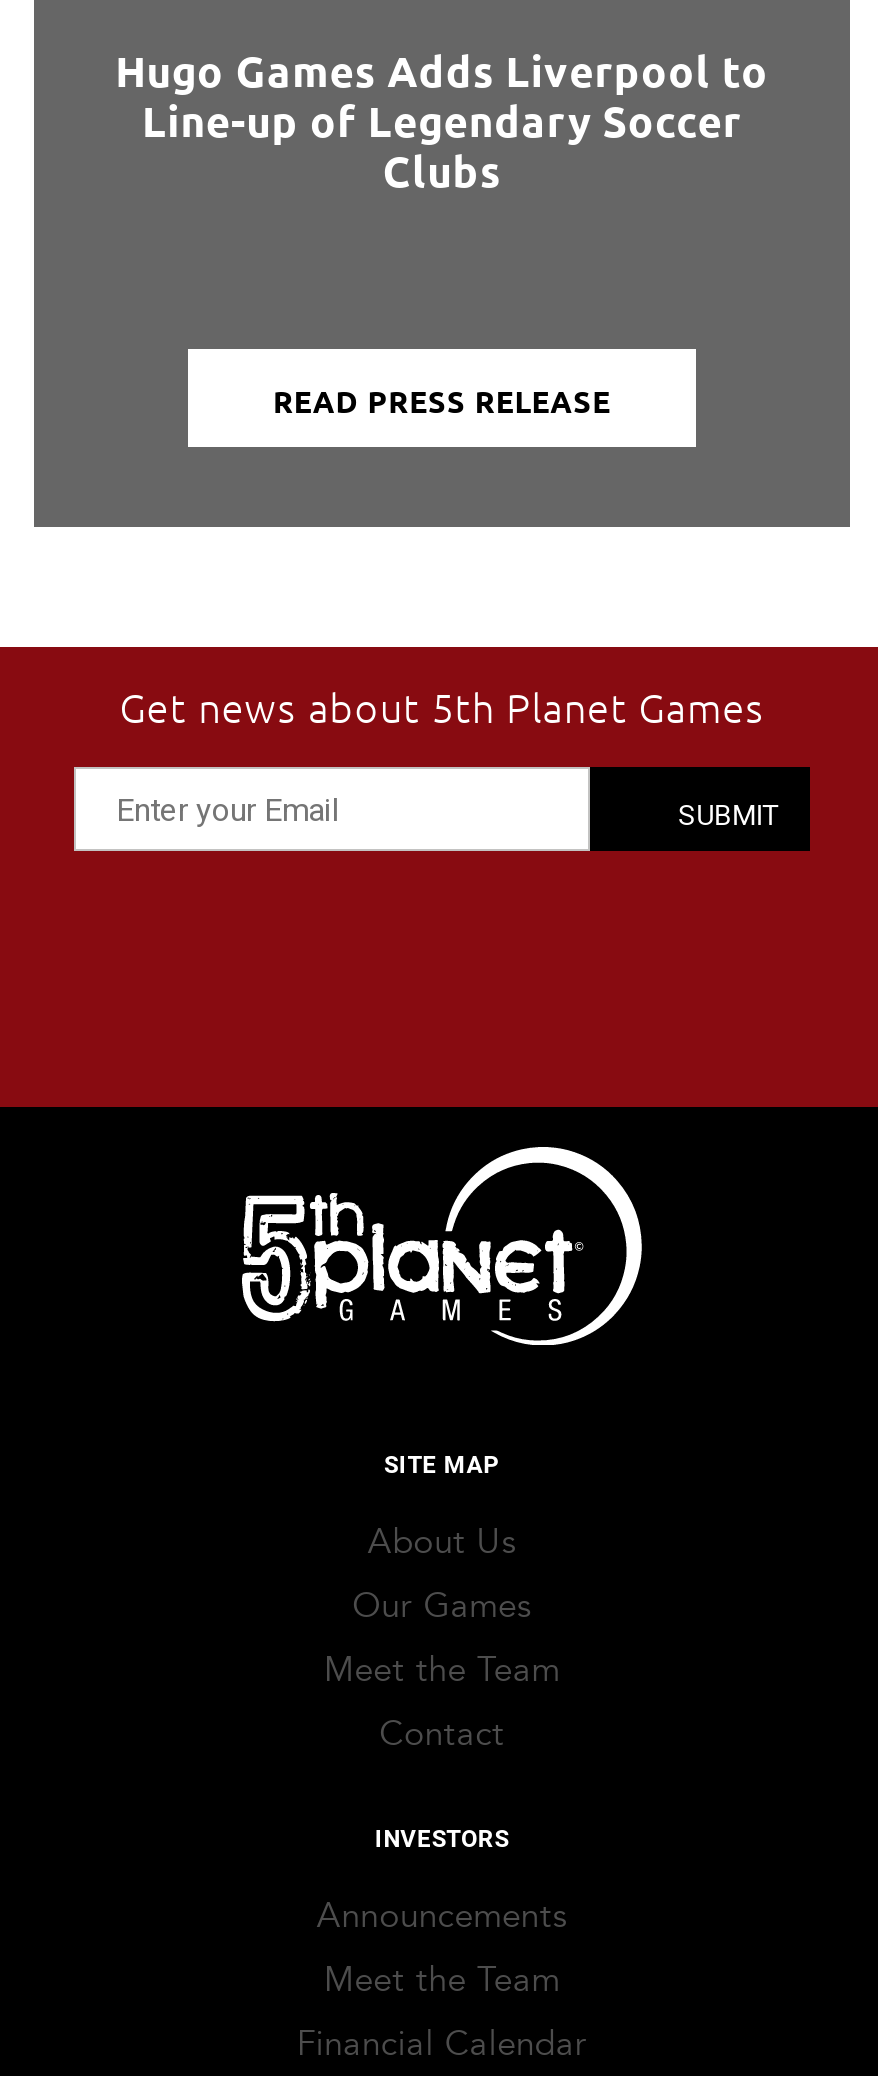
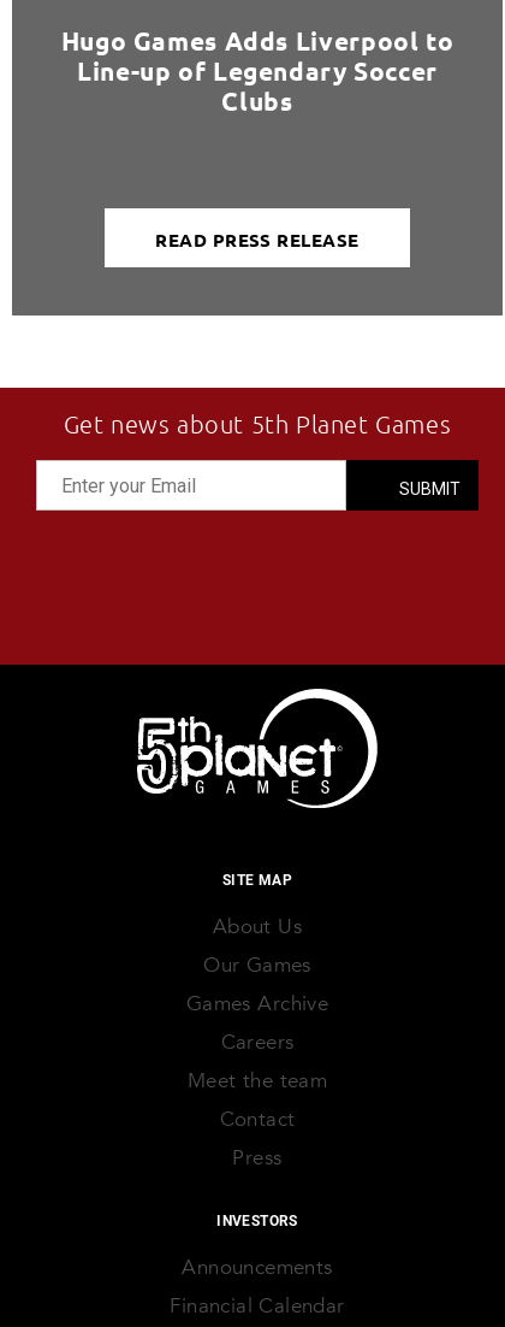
[324,1646,560,1692] Meet the Team -> [186,989,328,1094] Games Archive | Careers | Meet the team
none -> [233,1144,282,1171] Press
moved [317,1820,567,1938] -> [182,1210,333,1281]: INVESTORS | Announcements
[324,1956,560,2002] Meet the Team -> none

